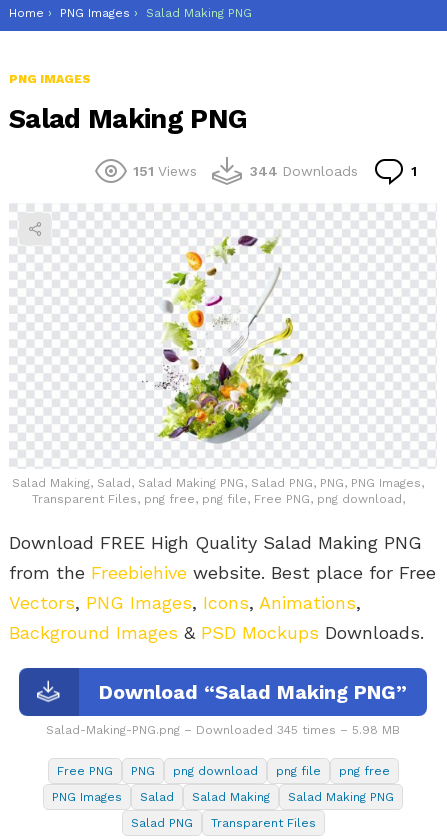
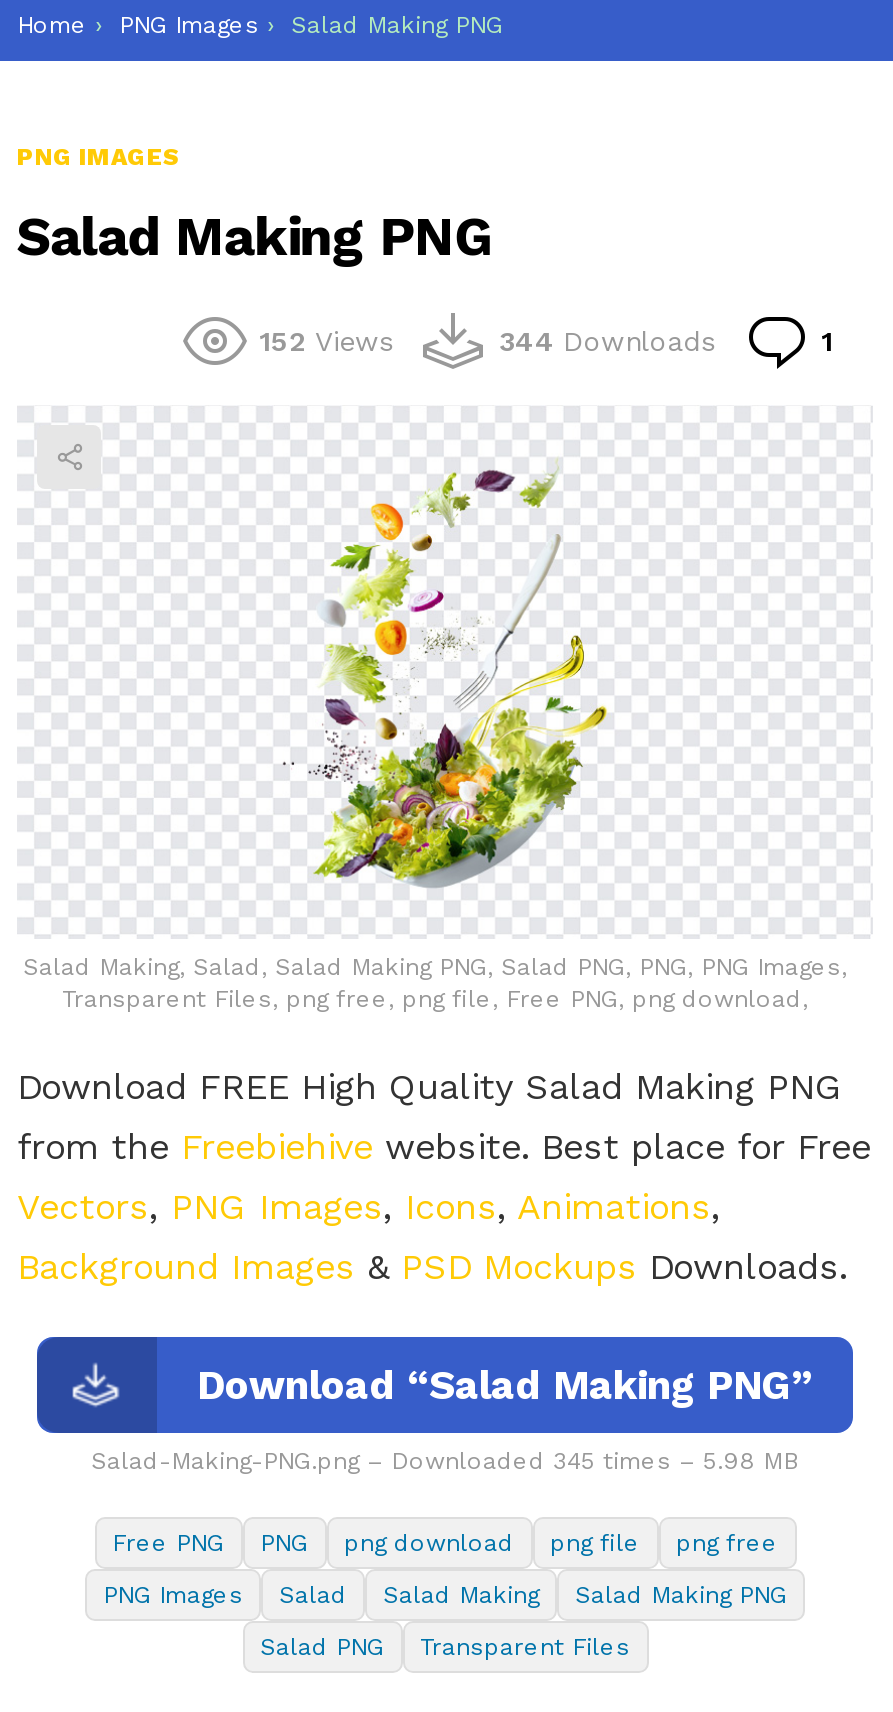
[133,163,197,179] 151 Views -> [259,325,393,357] 152 Views

